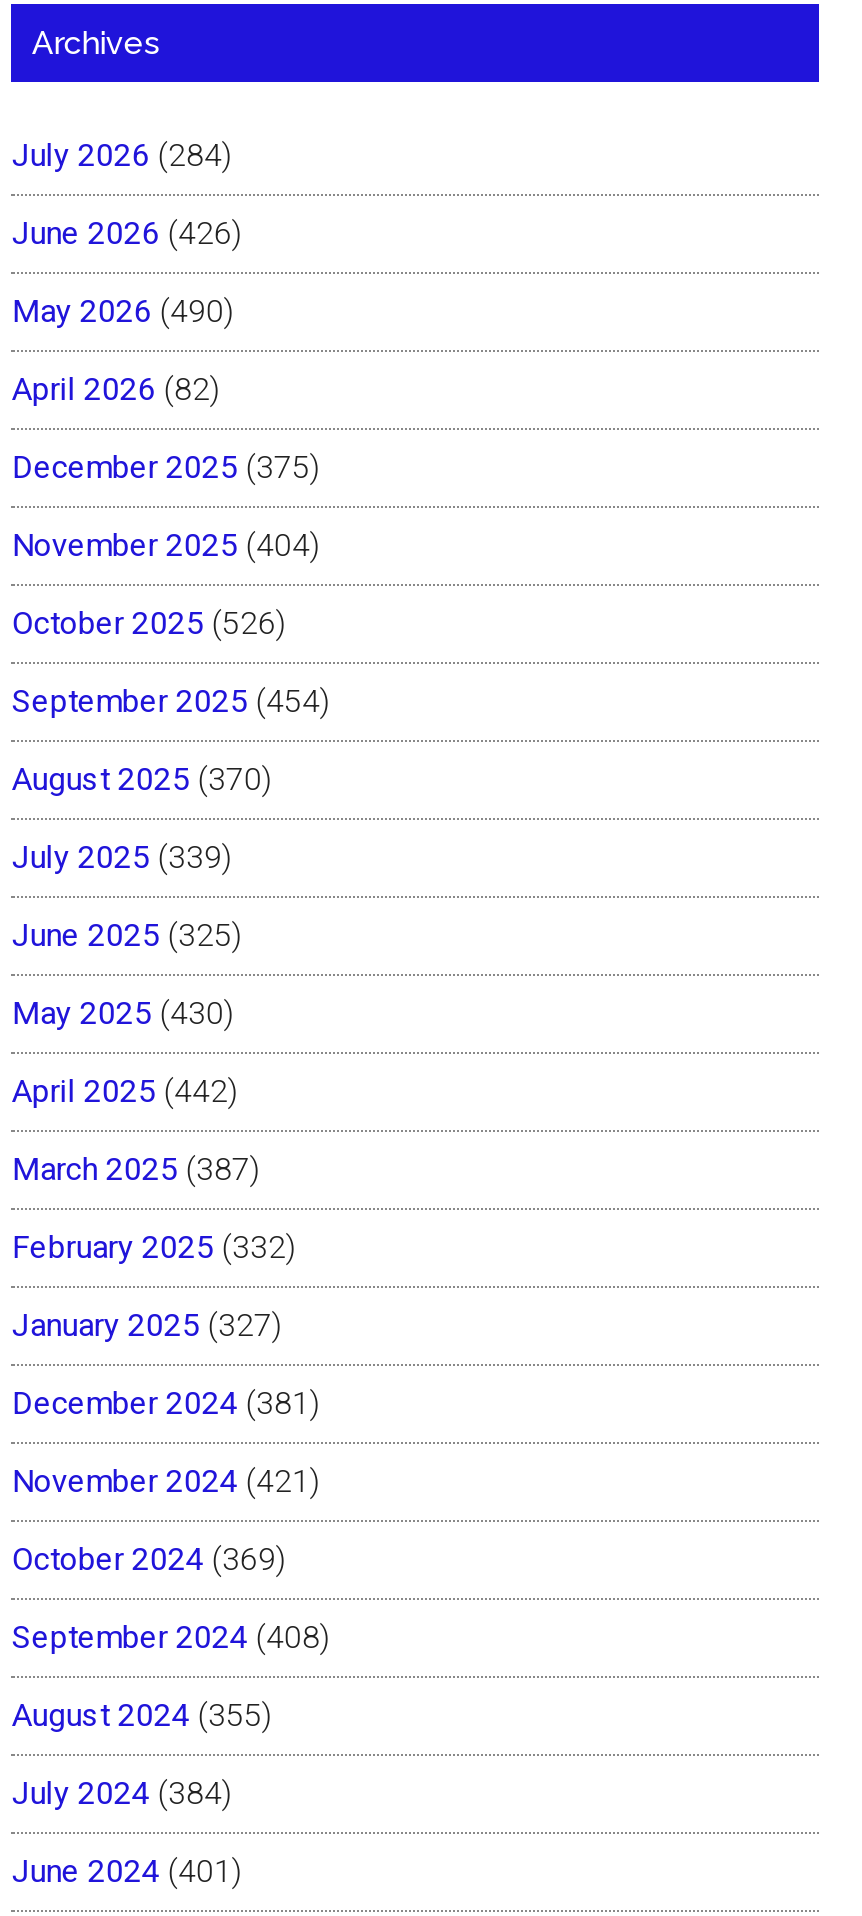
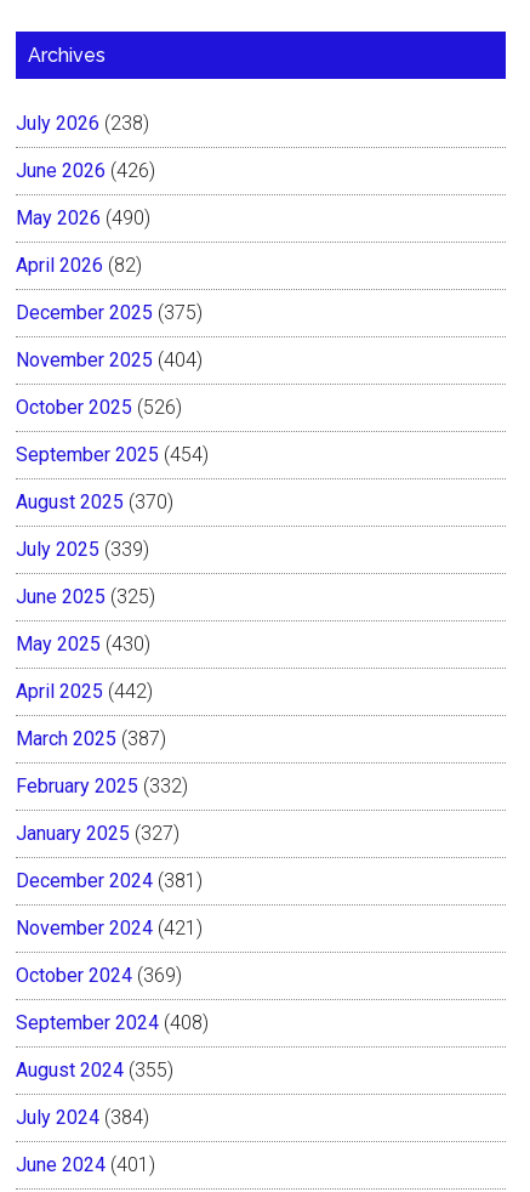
[12,136,232,174] July 2026 (284) -> [16,112,150,135] July 2026 (238)

